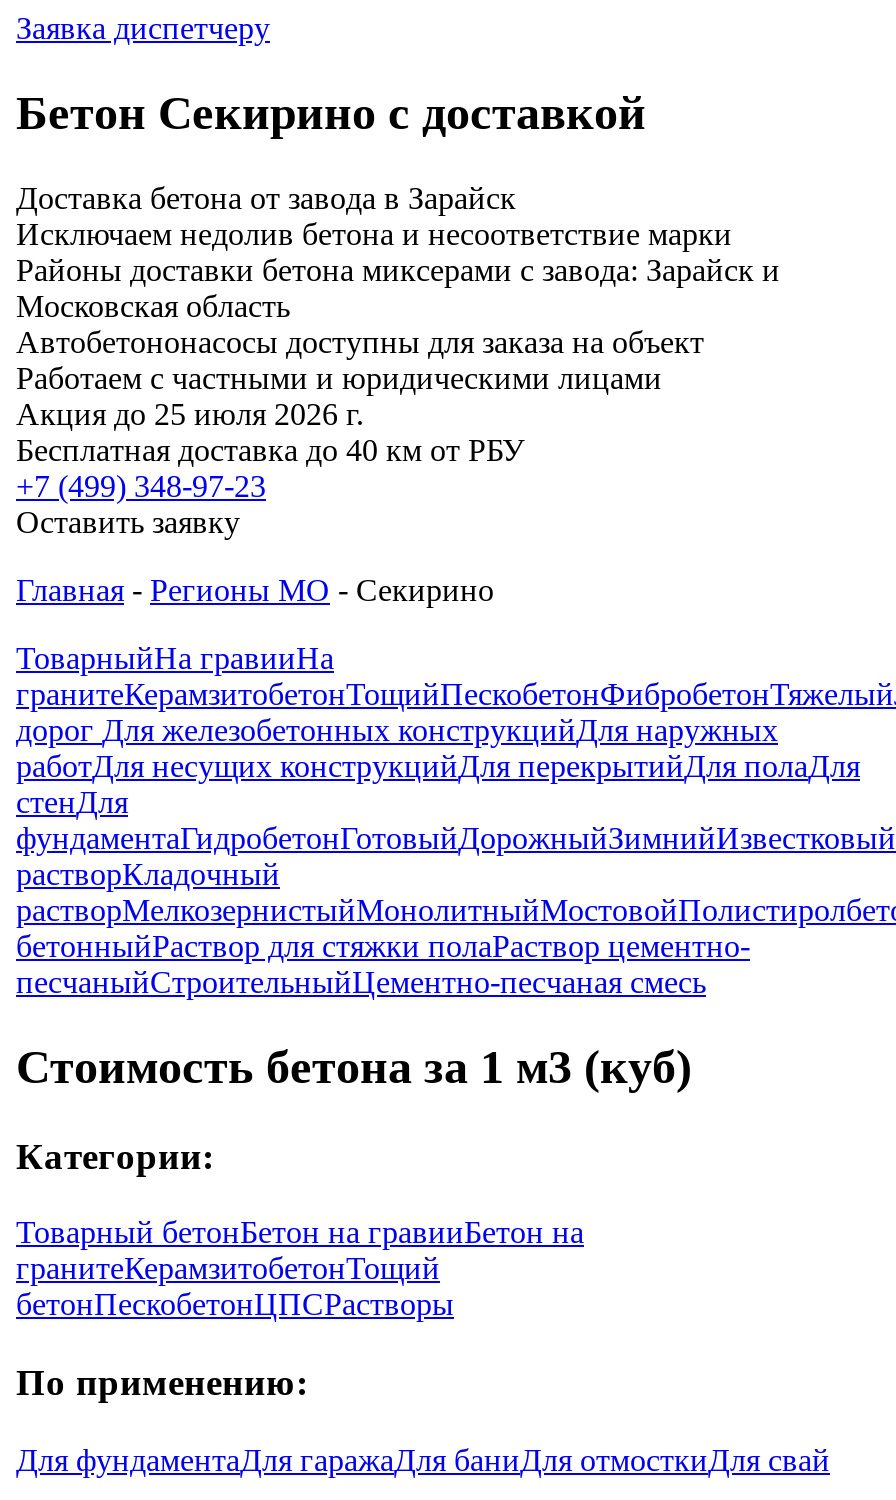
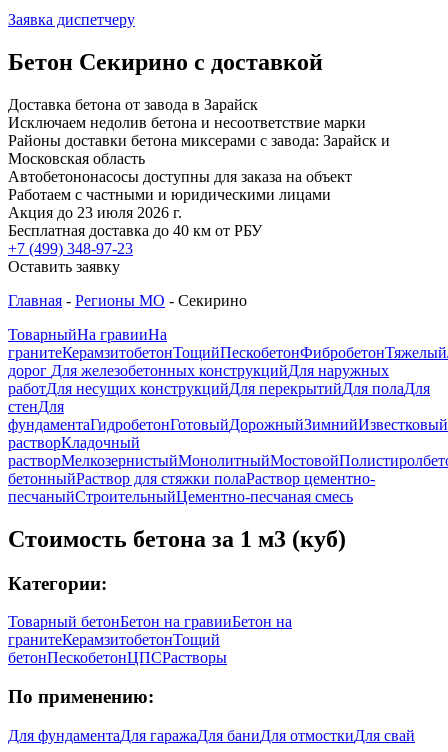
[16,397,364,431] Акция до 25 июля 2026 г. -> [8,204,182,221] Акция до 23 июля 2026 г.

